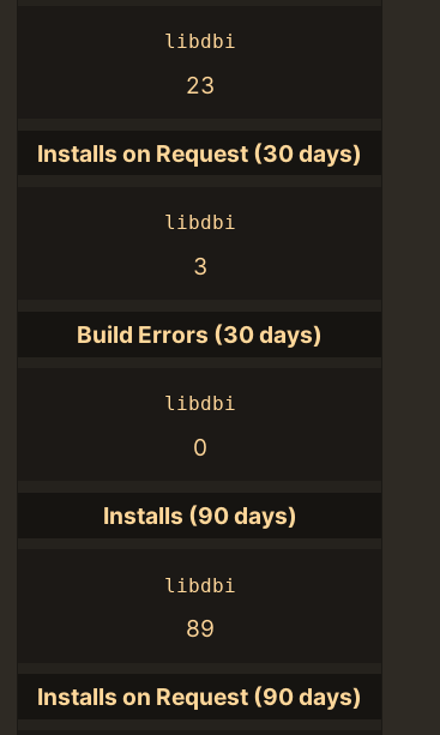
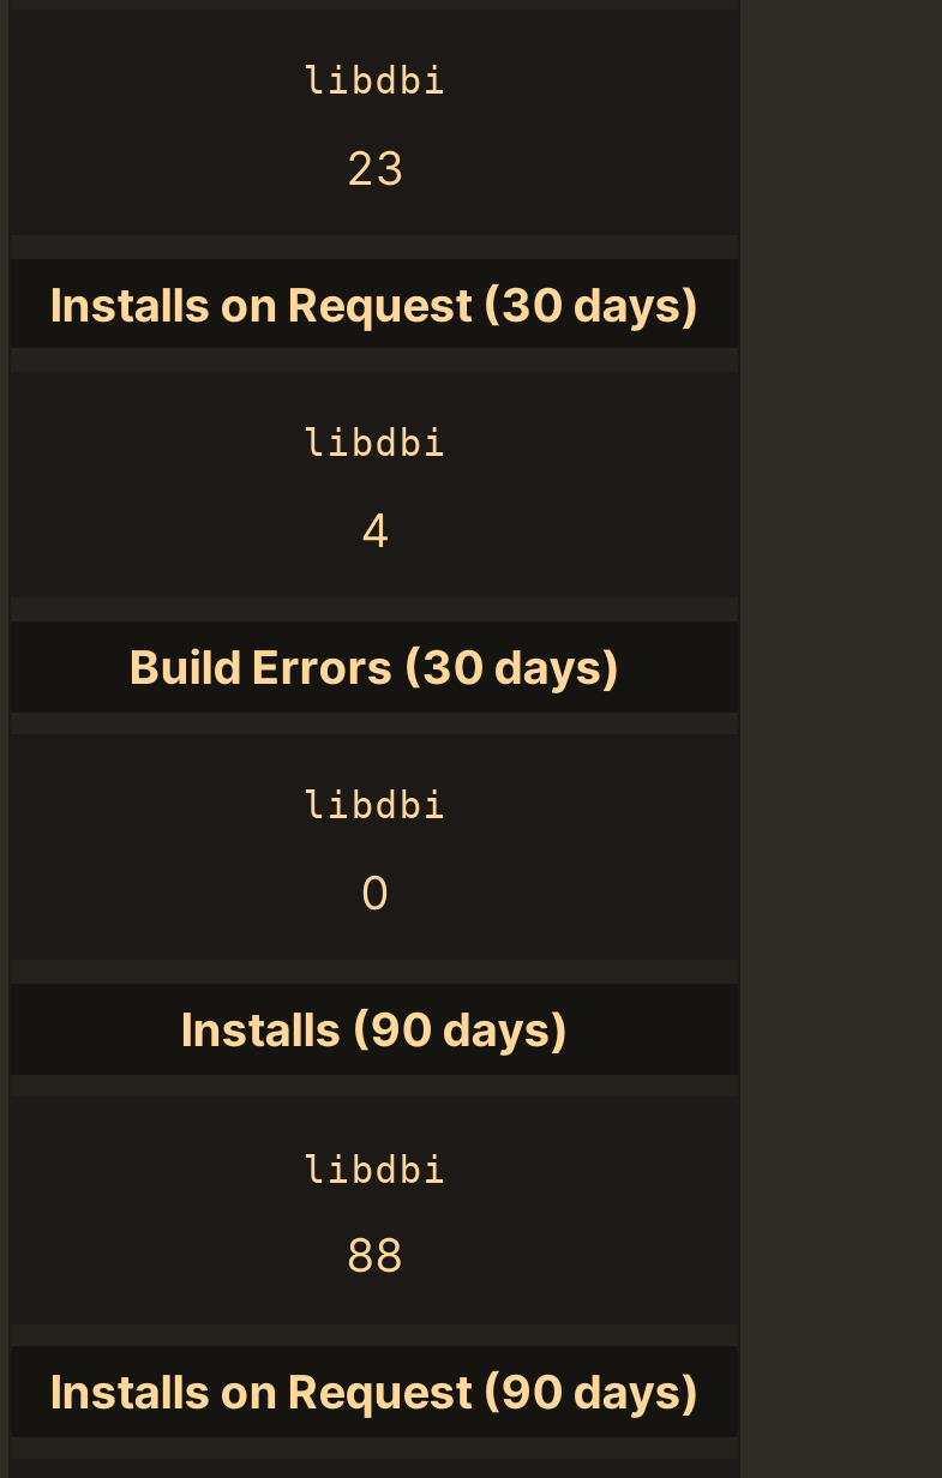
[193,252,207,280] 3 -> [360,501,389,559] 4
[185,614,214,643] 89 -> [346,1227,404,1284] 88

